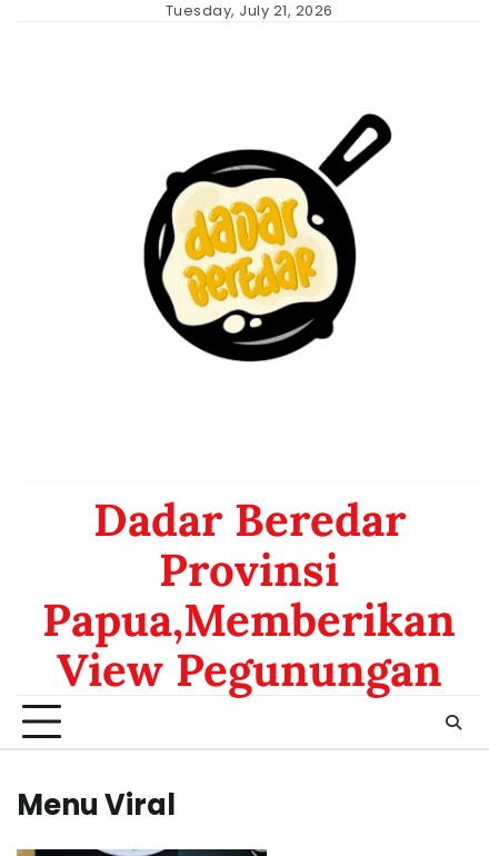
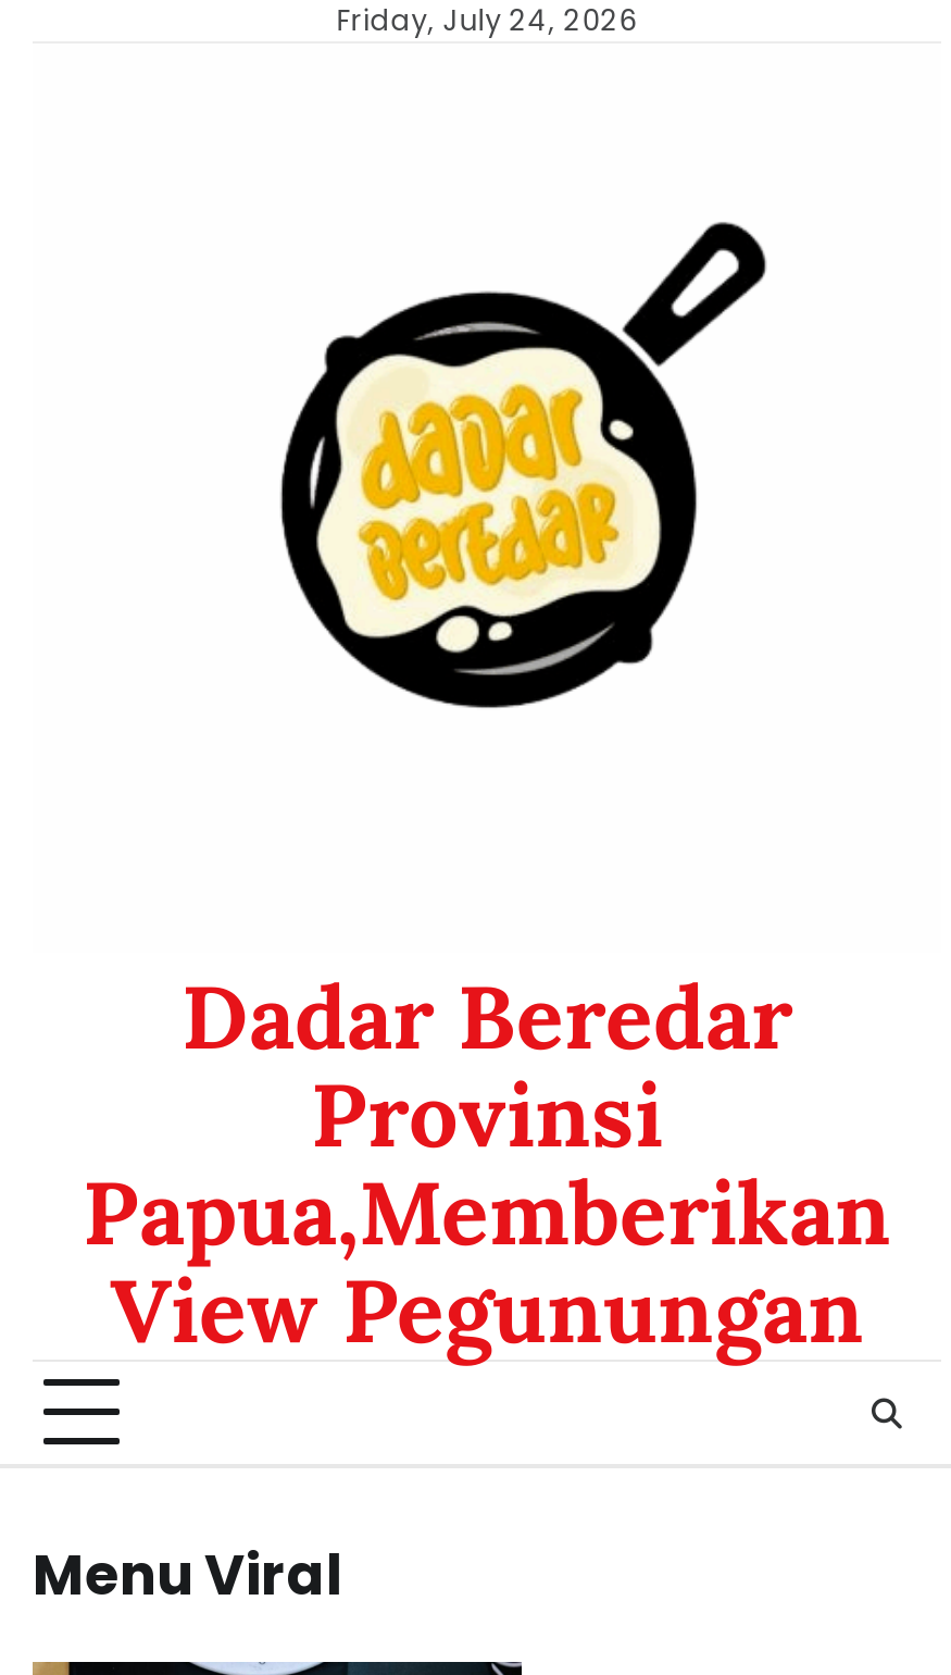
[165,0,333,21] Tuesday, July 21, 2026 -> [336,0,637,41] Friday, July 24, 2026

